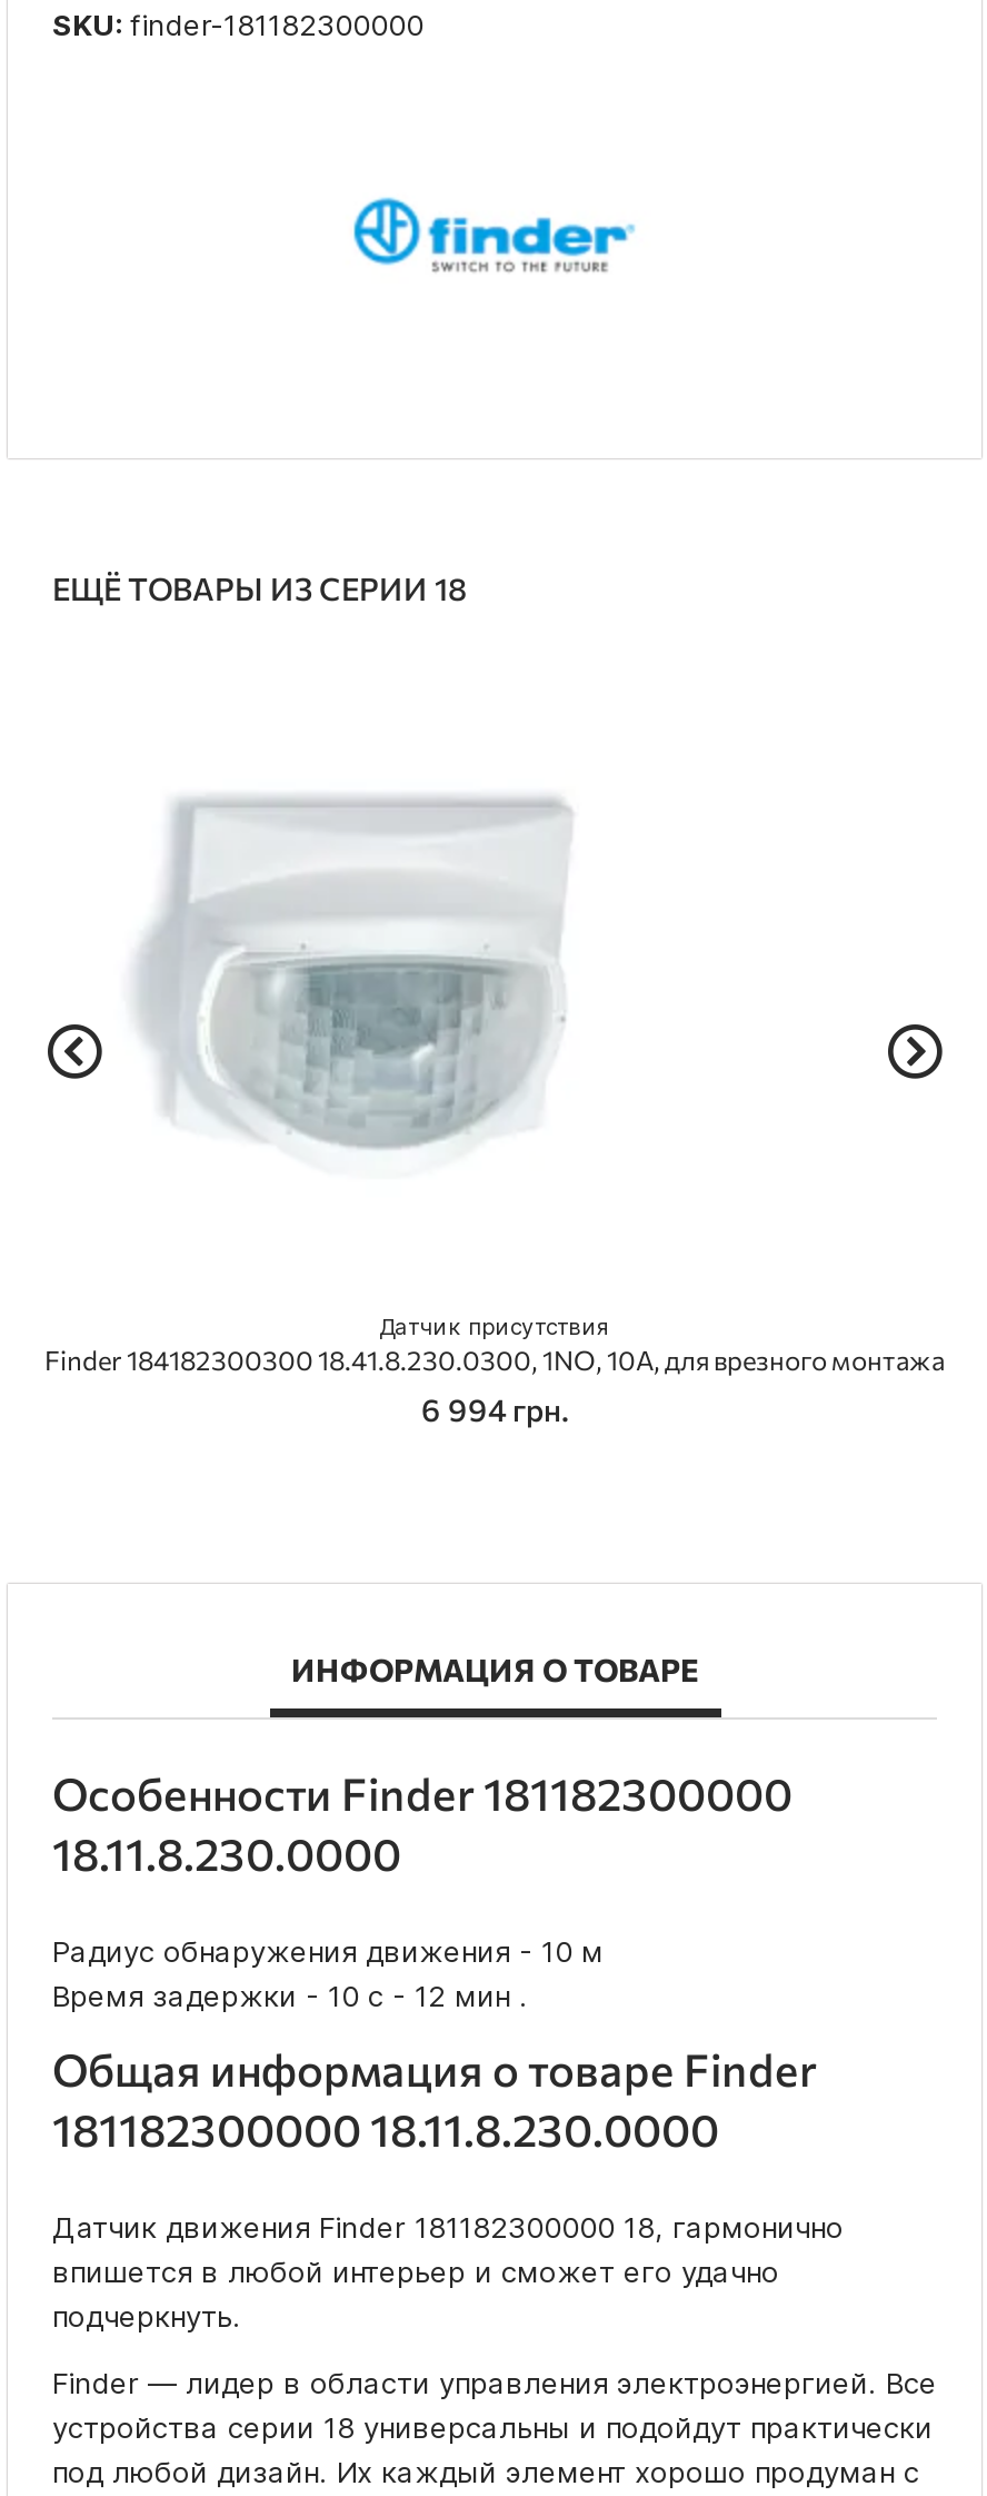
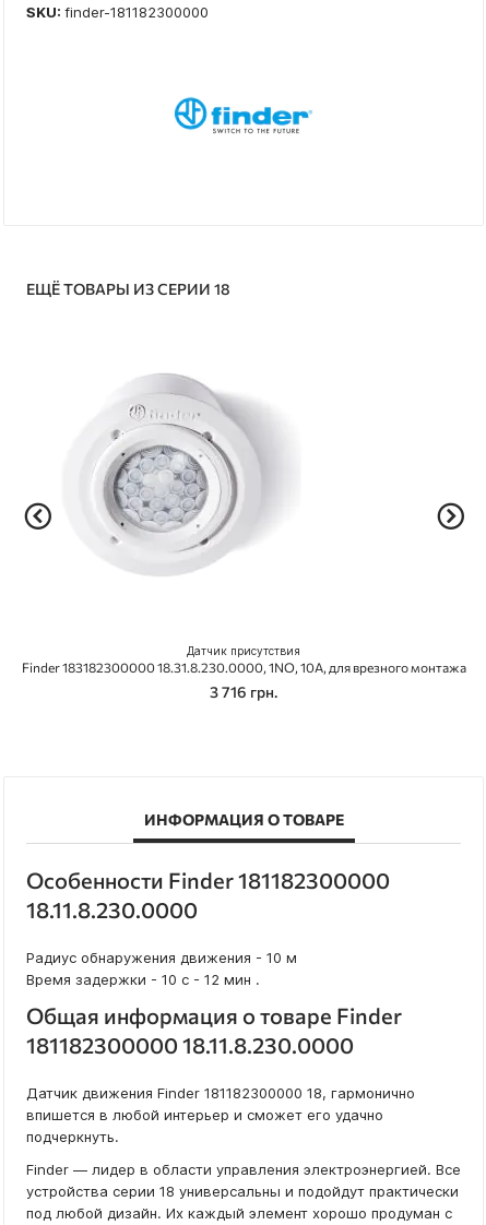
[134,761,597,1170] [image] -> [68,372,295,575] [image]
[44,1343,945,1374] Finder 184182300300 18.41.8.230.0300, 1NO, 10A, для врезного монтажа -> [21,659,466,674] Finder 183182300000 18.31.8.230.0000, 1NO, 10A, для врезного монтажа
[421,1389,568,1427] 6 994 грн. -> [210,682,277,700] 3 716 грн.

